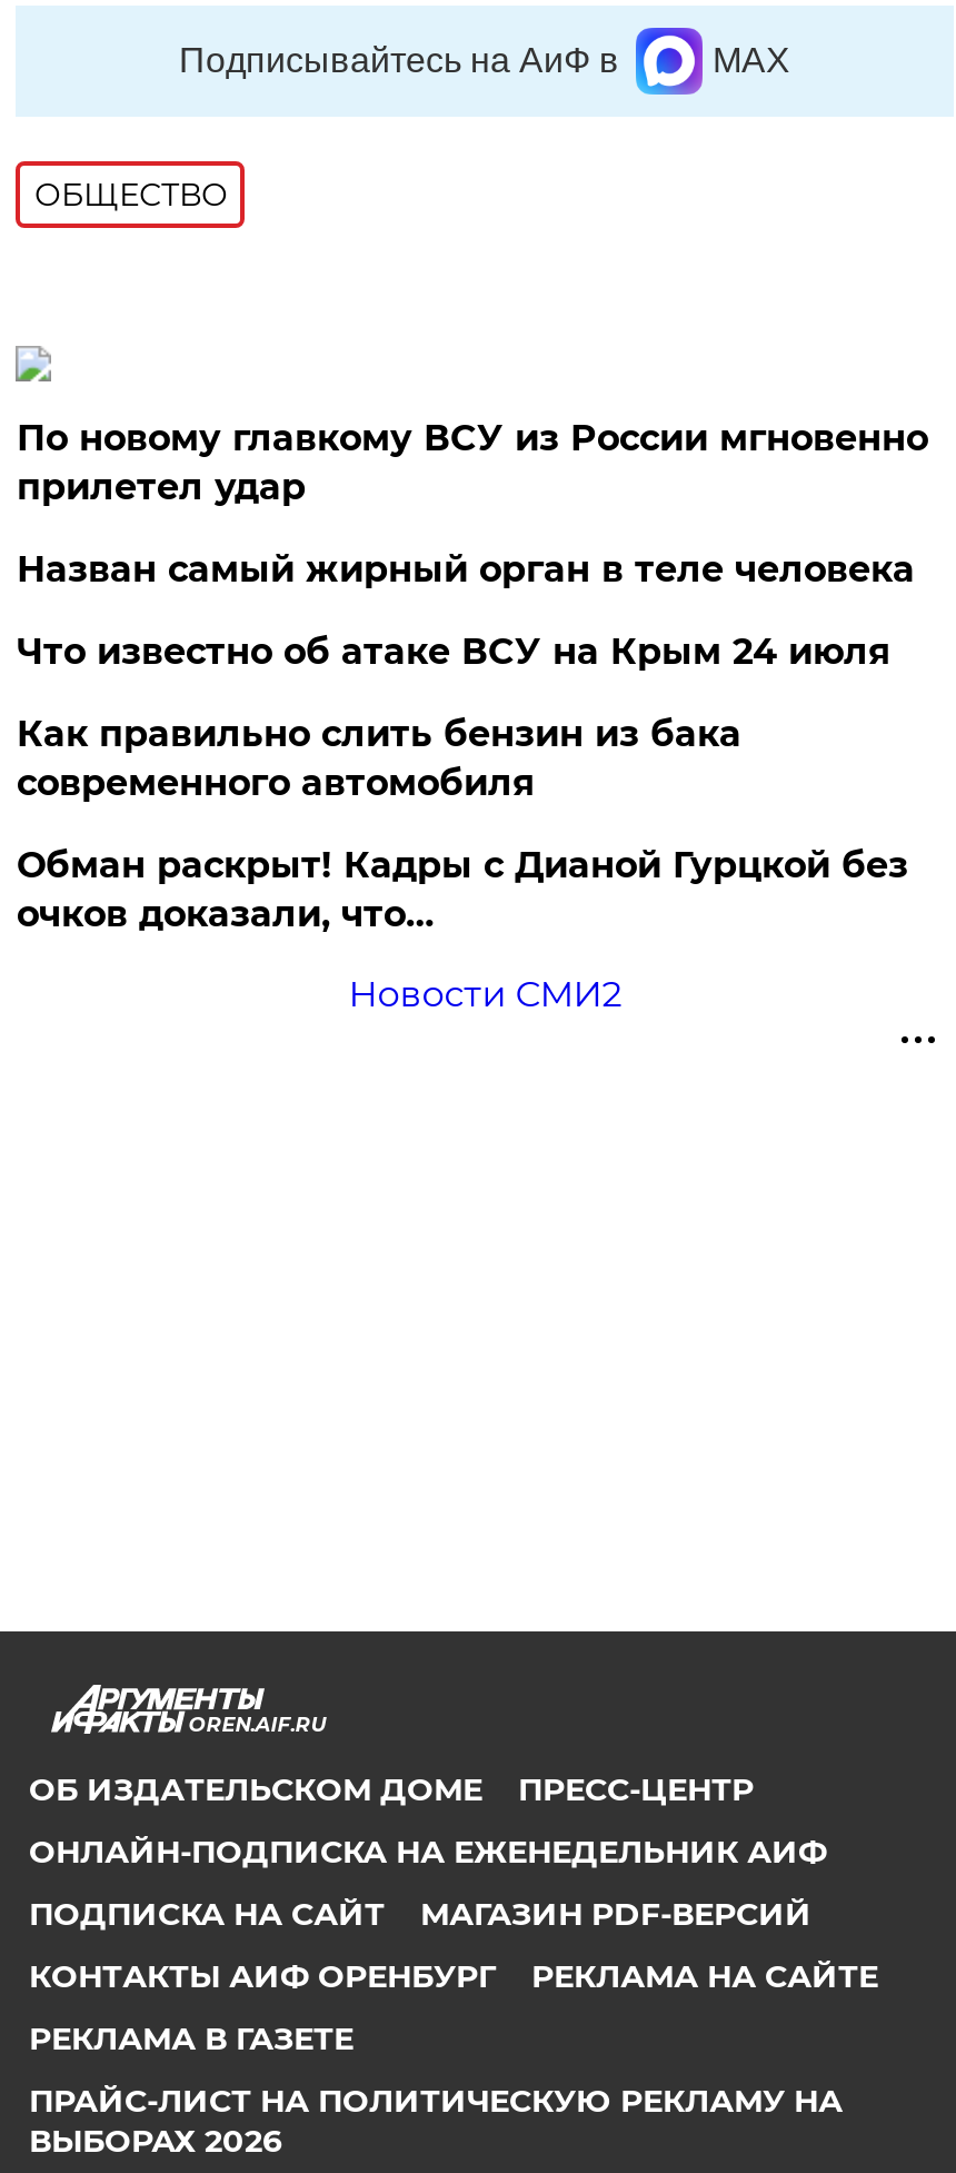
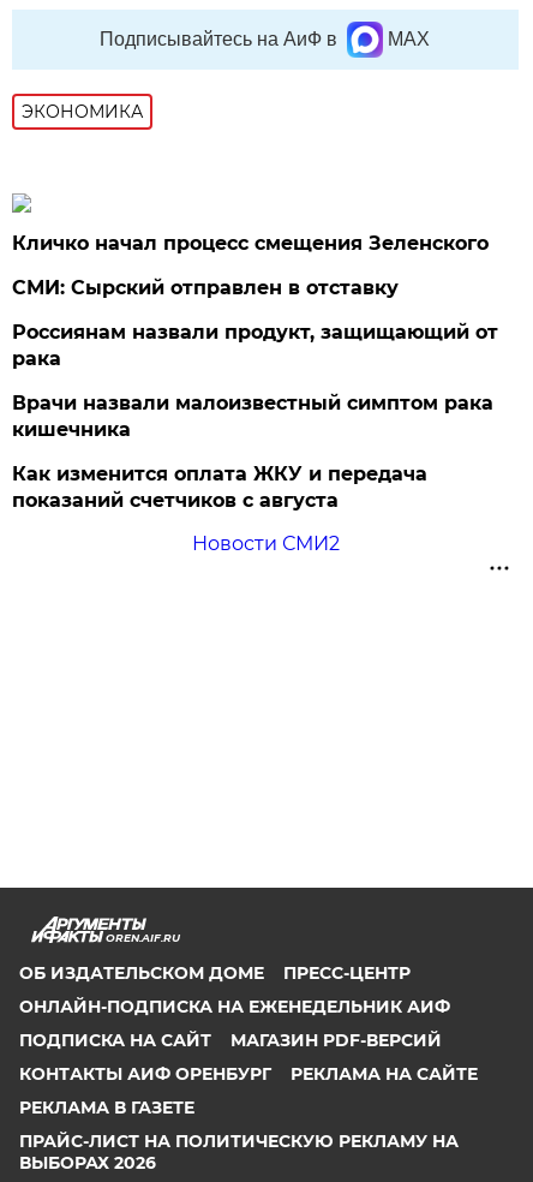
[34,175,228,215] ОБЩЕСТВО -> [22,101,143,123] ЭКОНОМИКА
[16,417,928,508] По новому главкому ВСУ из России мгновенно | прилетел удар -> [12,232,489,255] Кличко начал процесс смещения Зеленского
[16,548,915,591] Назван самый жирный орган в теле человека -> [12,276,399,299] СМИ: Сырский отправлен в отставку
[16,631,890,673] Что известно об атаке ВСУ на Крым 24 июля -> [12,321,499,370] Россиянам назвали продукт, защищающий от | рака
[16,713,741,804] Как правильно слить бензин из бака | современного автомобиля -> [12,392,494,441] Врачи назвали малоизвестный симптом рака | кишечника
[16,844,908,935] Обман раскрыт! Кадры с Дианой Гурцкой без | очков доказали, что… -> [12,462,428,512] Как изменится оплата ЖКУ и передача | показаний счетчиков с августа

